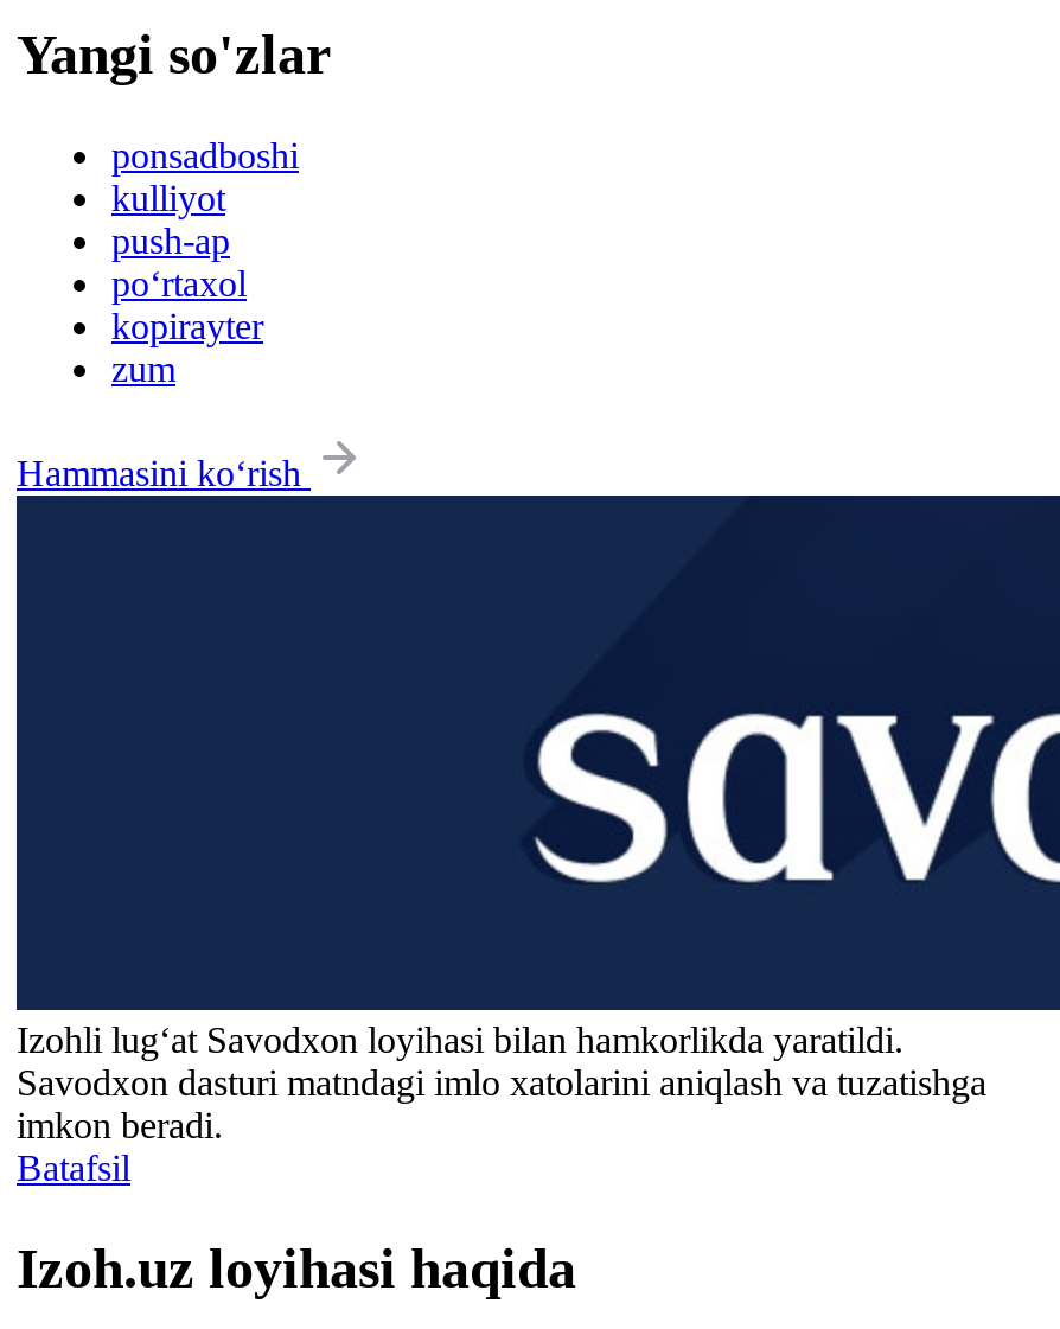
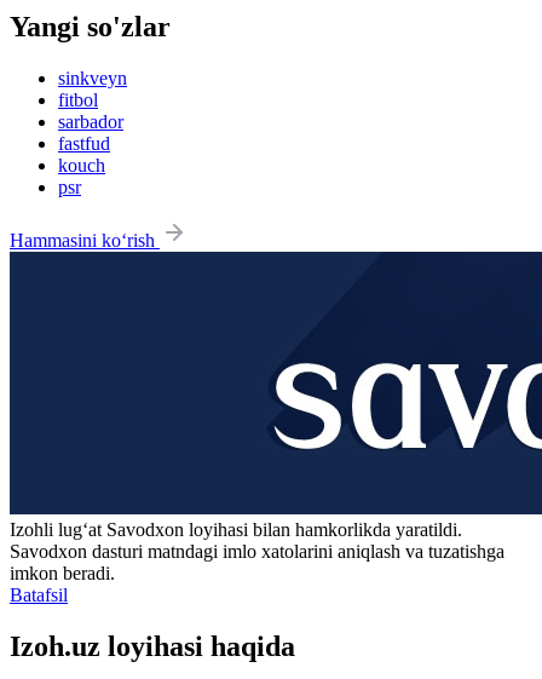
[111,135,299,388] ponsadboshi | kulliyot | push-ap | po‘rtaxol | kopirayter | zum -> [58,68,127,197] sinkveyn | fitbol | sarbador | fastfud | kouch | psr

